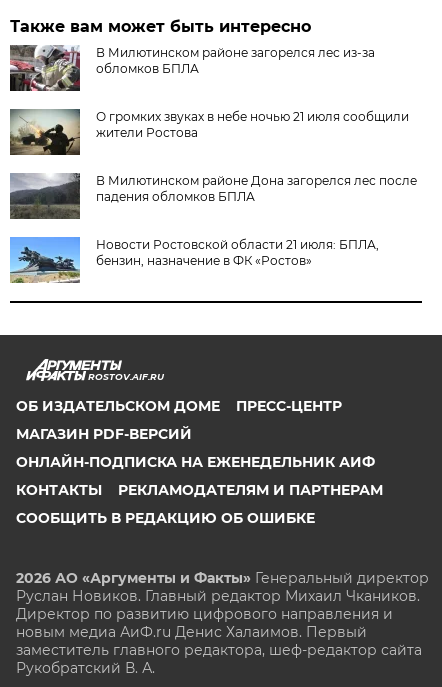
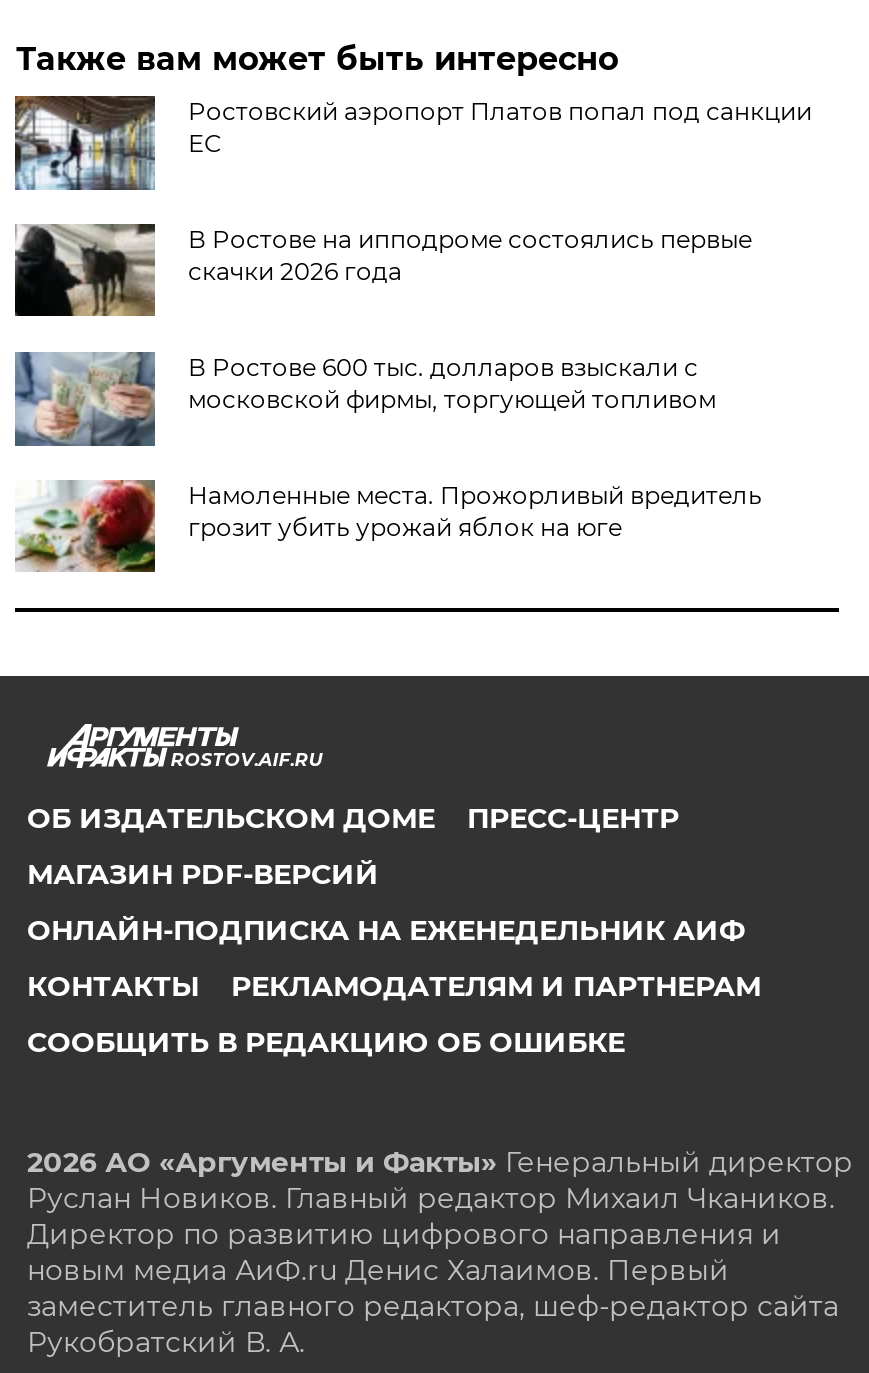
[9,44,375,92] [image] | В Милютинском районе загорелся лес из-за | обломков БПЛА -> [13,94,812,192] [image] | Ростовский аэропорт Платов попал под санкции | ЕС
[9,109,409,156] [image] | О громких звуках в небе ночью 21 июля сообщили | жители Ростова -> [15,224,752,318] [image] | В Ростове на ипподроме состоялись первые | скачки 2026 года
[10,173,417,220] [image] | В Милютинском районе Дона загорелся лес после | падения обломков БПЛА -> [13,352,716,448] [image] | В Ростове 600 тыс. долларов взыскали с | московской фирмы, торгующей топливом
[9,236,379,284] [image] | Новости Ростовской области 21 июля: БПЛА, | бензин, назначение в ФК «Ростов» -> [15,478,762,574] [image] | Намоленные места. Прожорливый вредитель | грозит убить урожай яблок на юге

